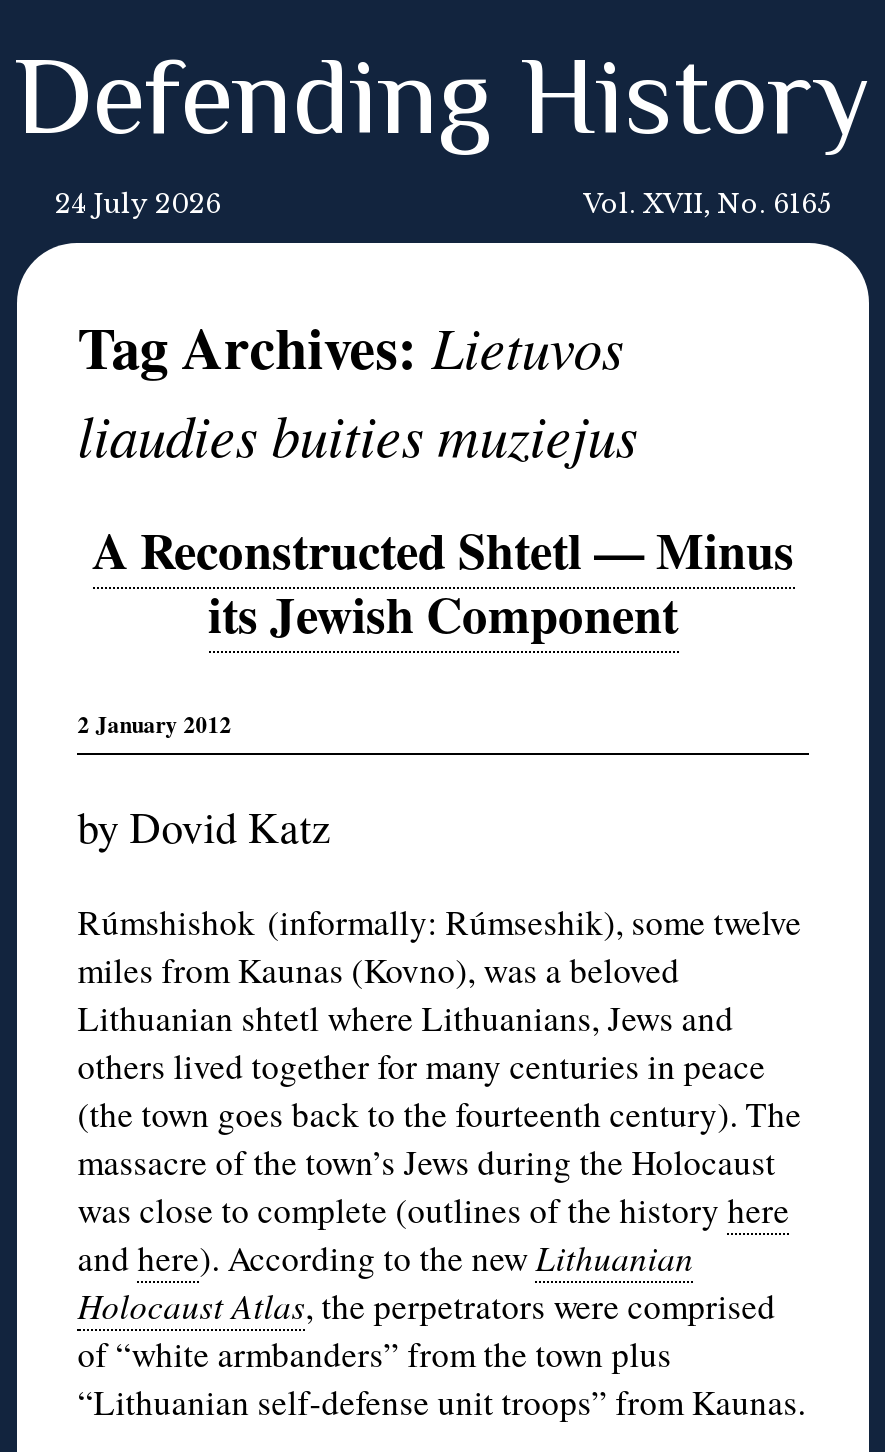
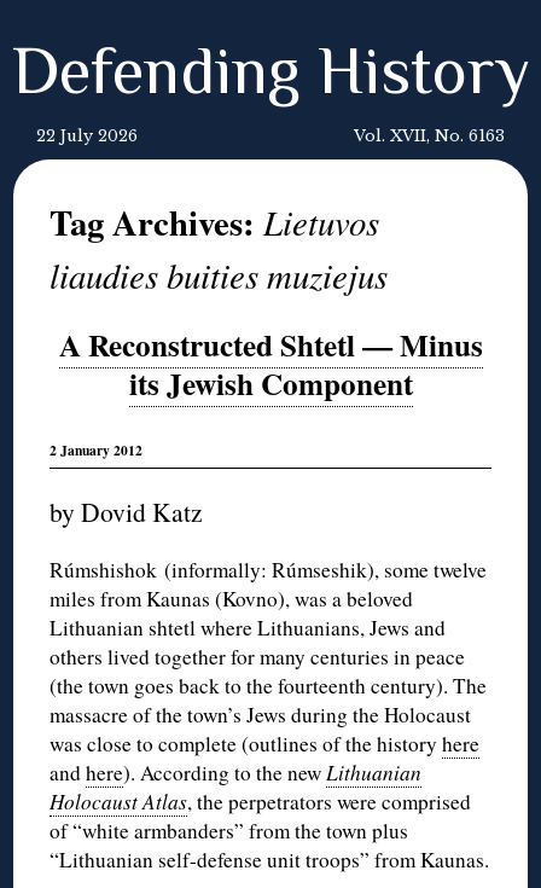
[55,189,221,219] 24 July 2026 -> [36,127,138,145] 22 July 2026
[583,189,831,219] Vol. XVII, No. 6165 -> [354,127,505,145] Vol. XVII, No. 6163

